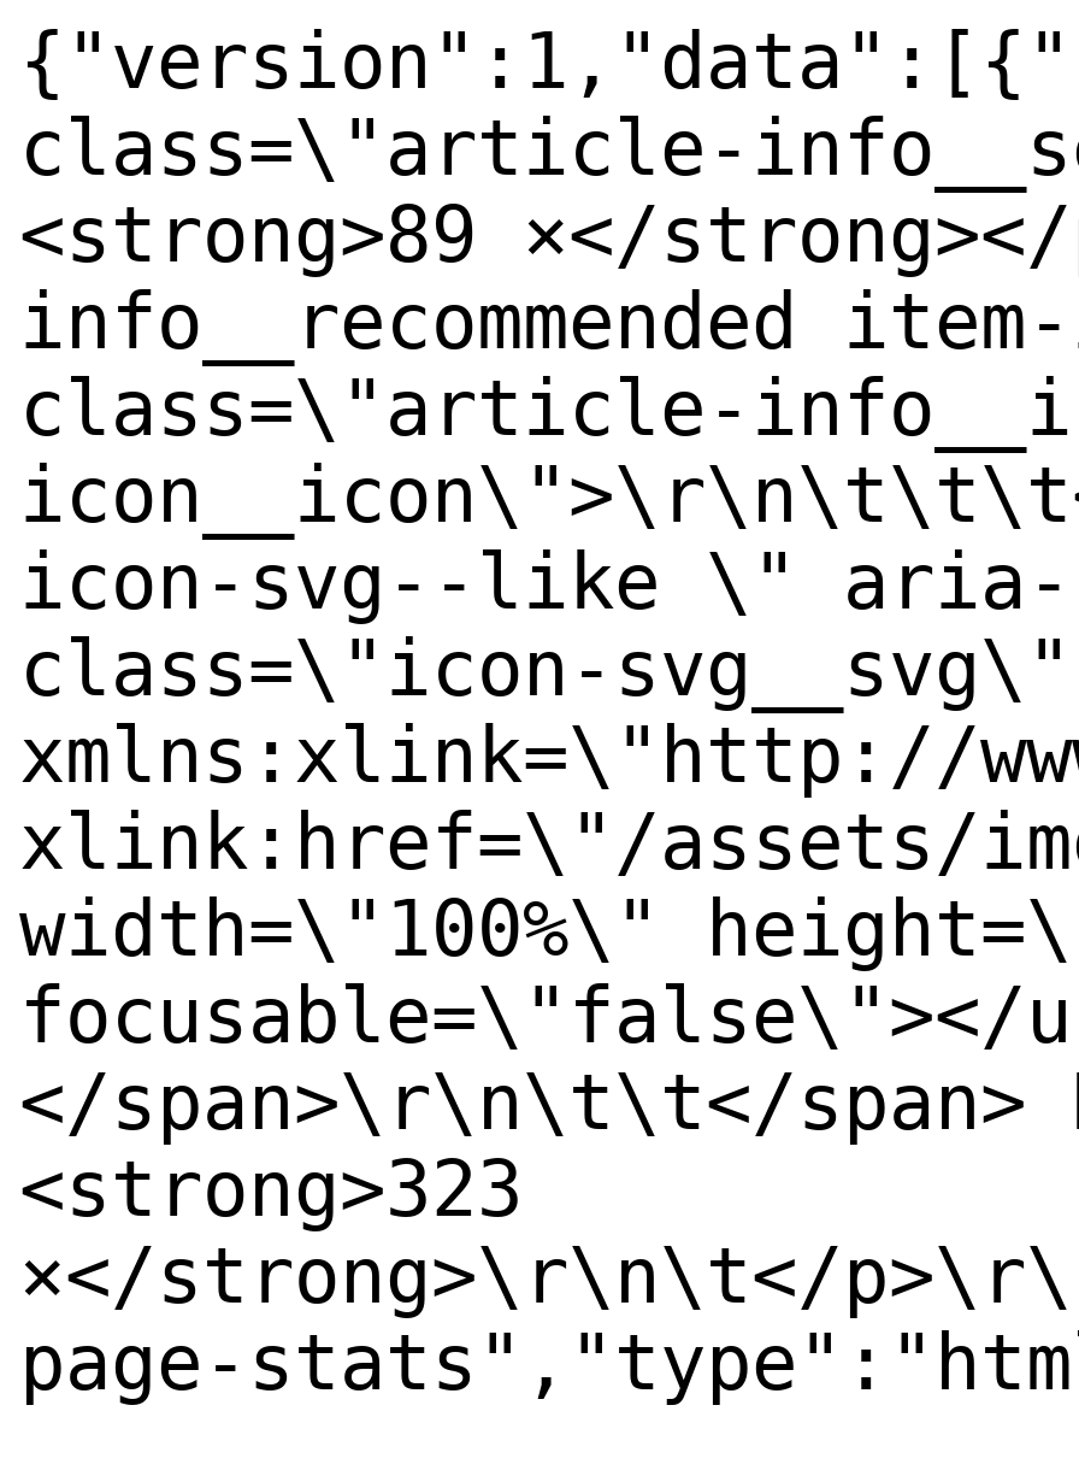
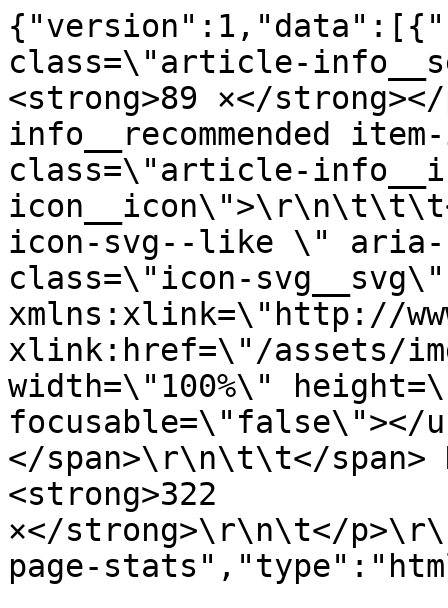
[19,1146,523,1233] <strong>323 -> [8,476,217,512] <strong>322

